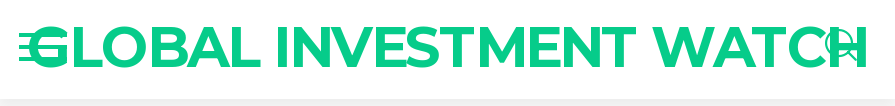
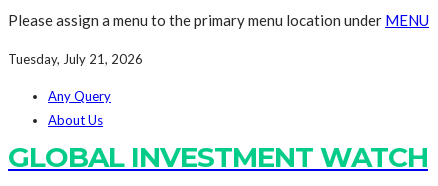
none -> [8,11,429,128] Please assign a menu to the primary menu location under MENU | Tuesday, July 21, 2026 | Any Query | About Us

